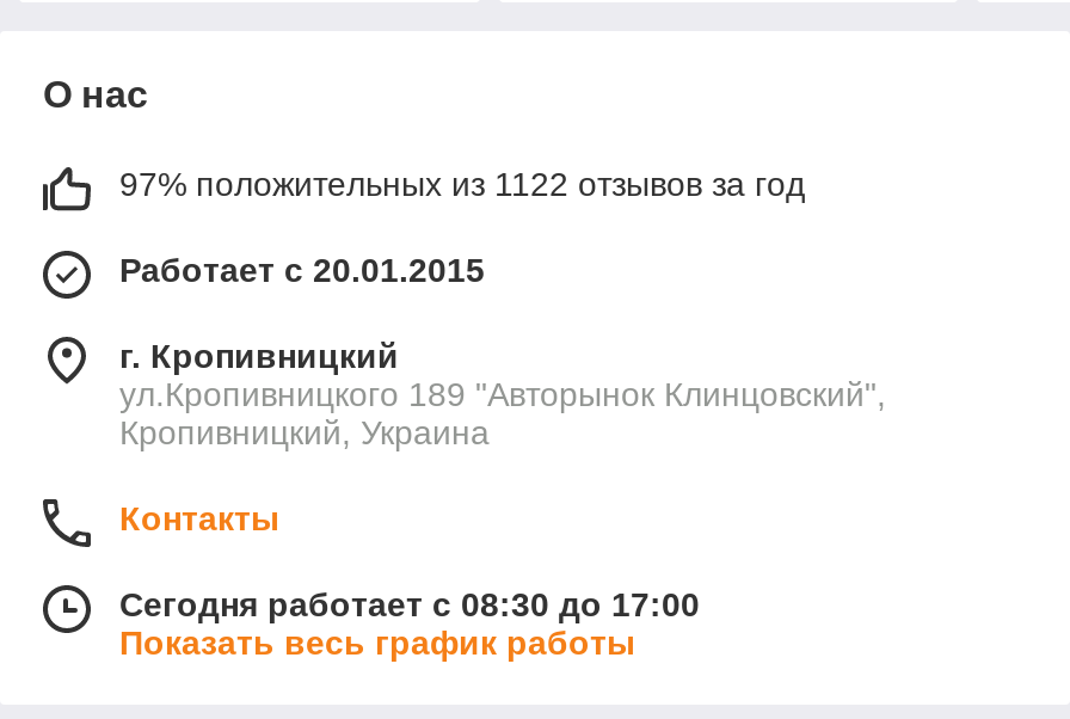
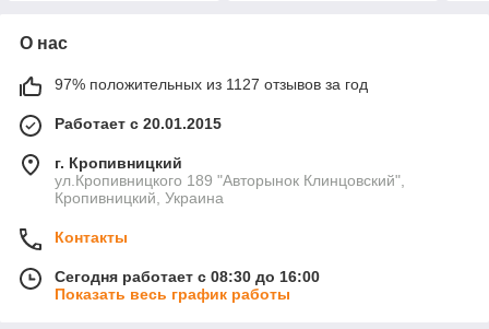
[119,165,805,204] 97% положительных из 1122 отзывов за год -> [55,76,368,93] 97% положительных из 1127 отзывов за год
[119,586,700,624] Сегодня работает с 08:30 до 17:00 -> [55,268,320,285] Сегодня работает с 08:30 до 16:00

